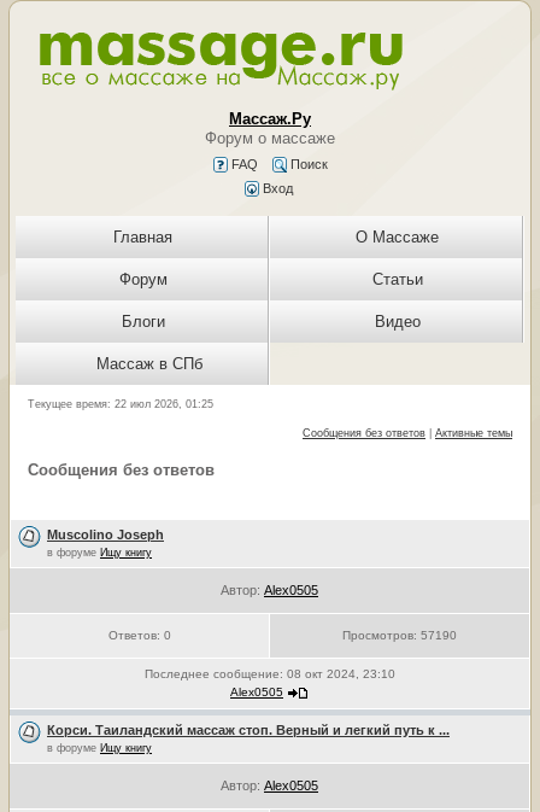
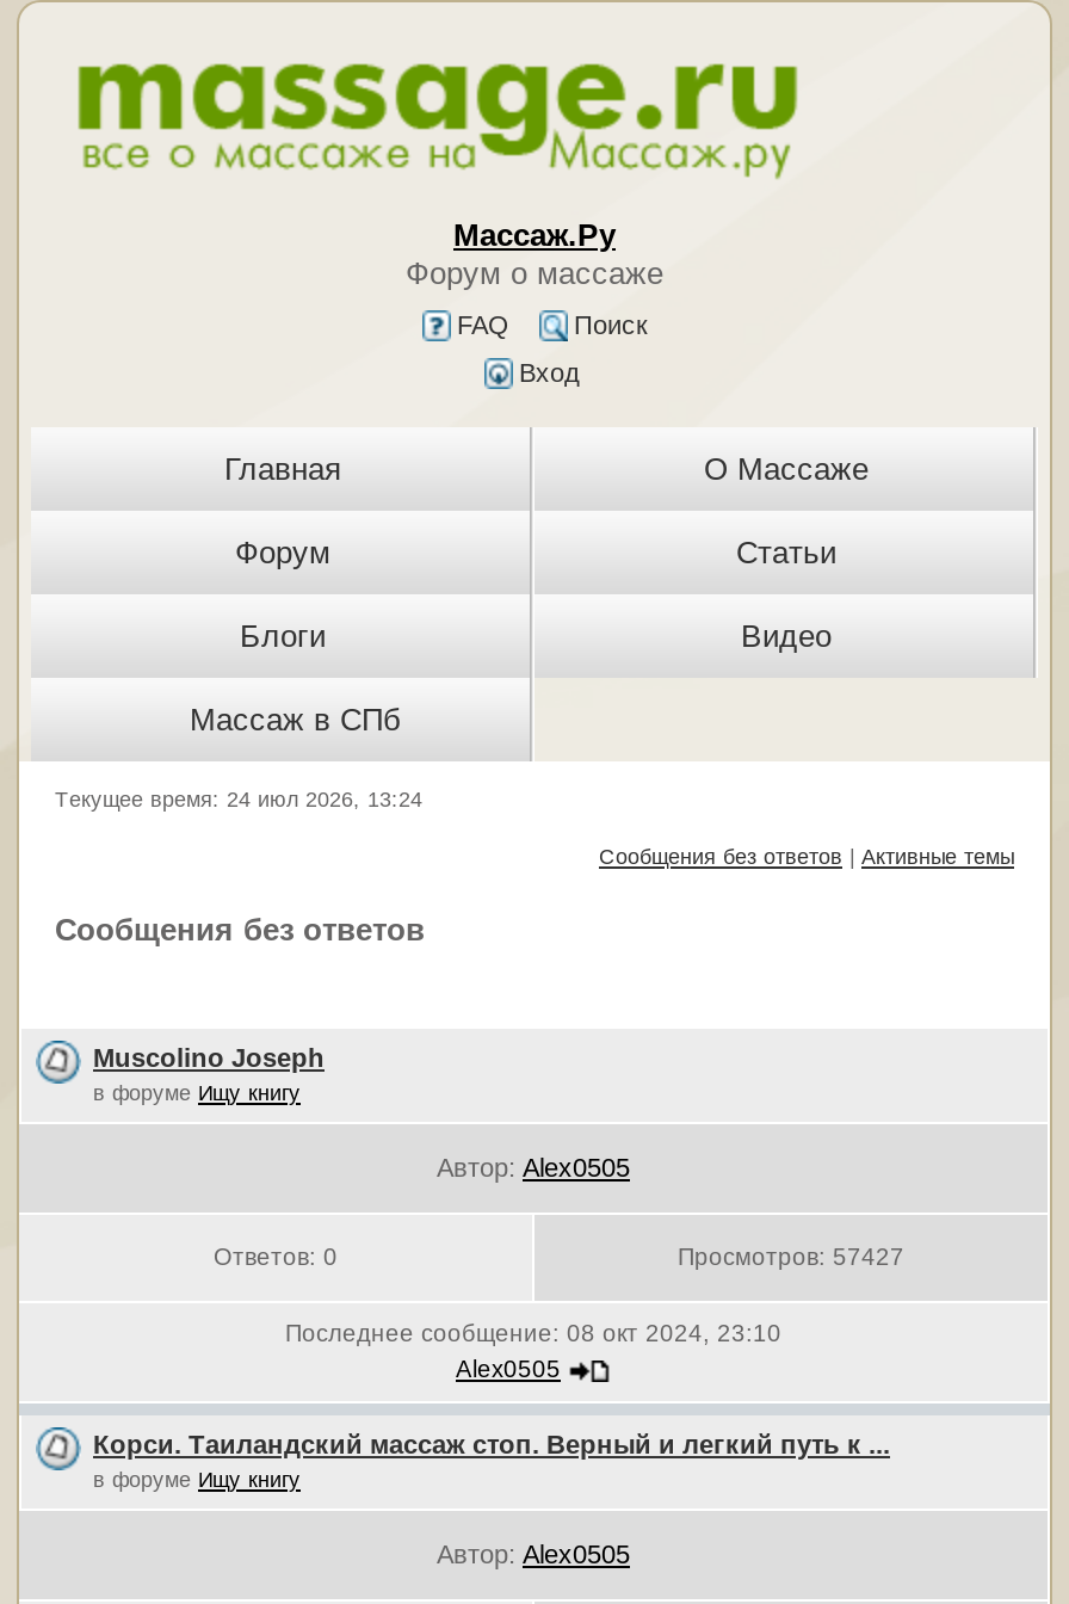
[28,398,213,410] Текущее время: 22 июл 2026, 01:25 -> [55,788,422,812] Текущее время: 24 июл 2026, 13:24
[342,629,457,642] Просмотров: 57190 -> [678,1244,904,1270] Просмотров: 57427

